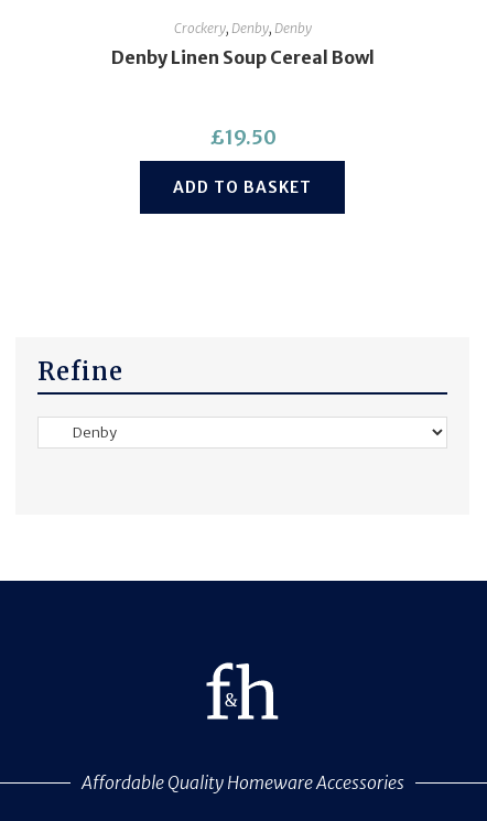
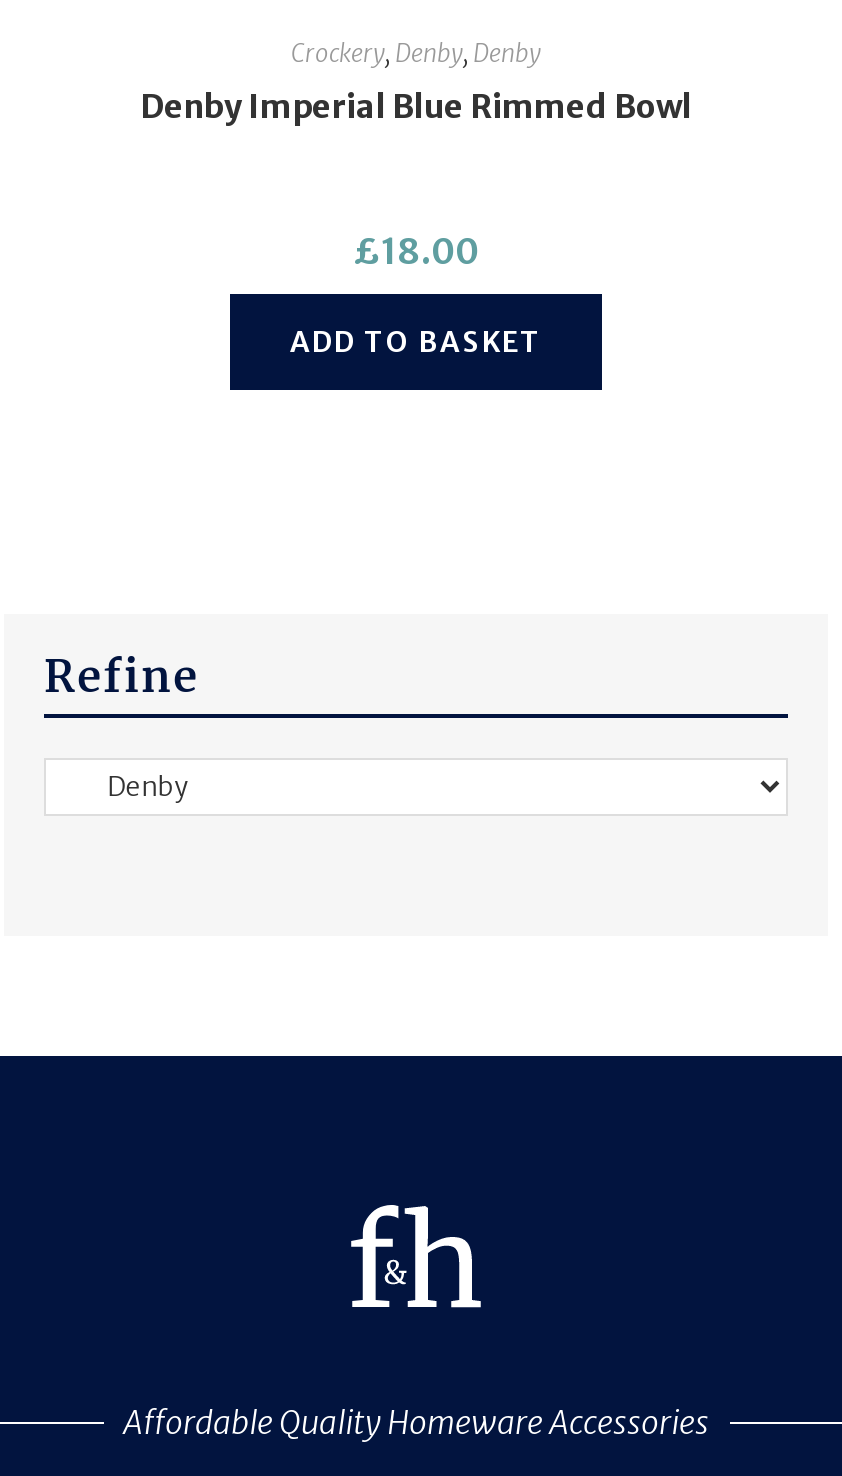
[111,46,374,68] Denby Linen Soup Cereal Bowl -> [140,85,692,125] Denby Imperial Blue Rimmed Bowl
[209,124,276,150] £19.50 -> [353,227,479,273] £18.00

